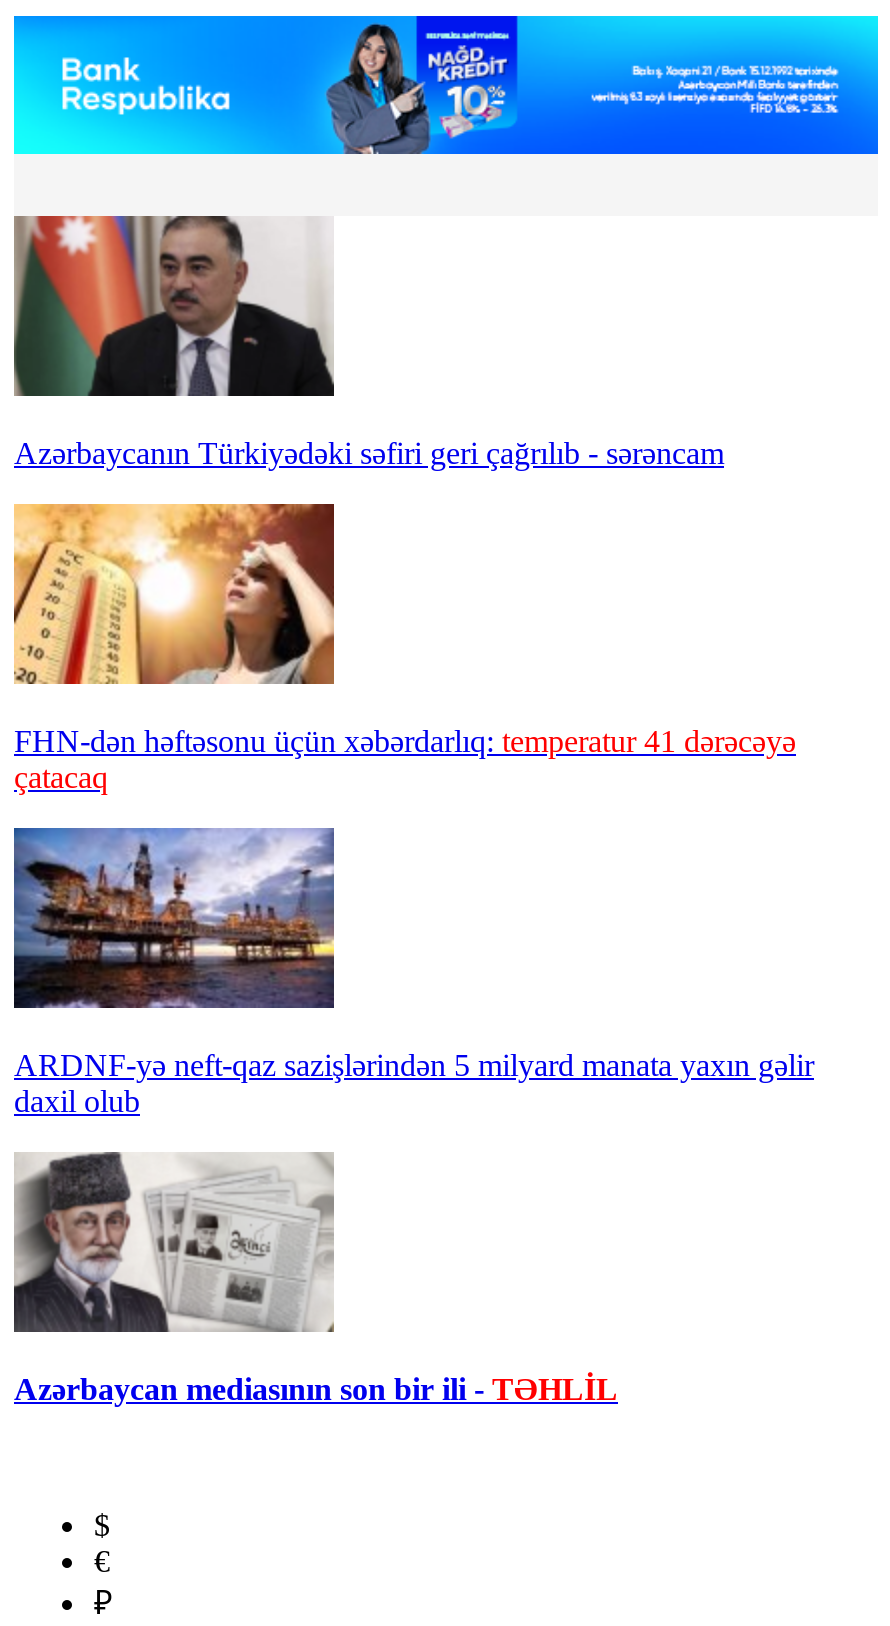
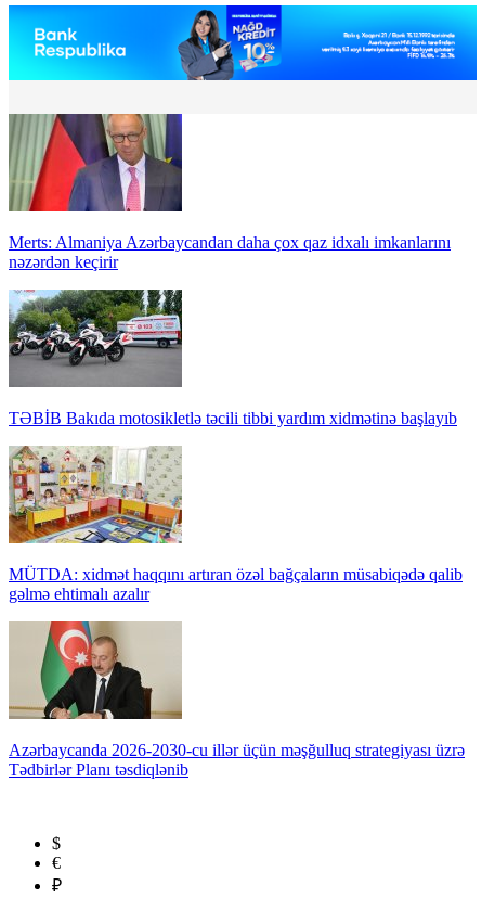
[14,214,724,470] [image] | Azərbaycanın Türkiyədəki səfiri geri çağrılıb - sərəncam -> [9,113,451,271] [image] | Merts: Almaniya Azərbaycandan daha çox qaz idxalı imkanlarını | nəzərdən keçirir
[12,502,796,794] [image] | FHN-dən həftəsonu üçün xəbərdarlıq: temperatur 41 dərəcəyə | çatacaq -> [8,288,457,427] [image] | TƏBİB Bakıda motosikletlə təcili tibbi yardım xidmətinə başlayıb
[12,826,814,1118] [image] | ARDNF-yə neft-qaz sazişlərindən 5 milyard manata yaxın gəlir | daxil olub -> [8,446,463,603] [image] | MÜTDA: xidmət haqqını artıran özəl bağçaların müsabiqədə qalib | gəlmə ehtimalı azalır
[12,1152,618,1406] [image] | Azərbaycan mediasının son bir ili - TƏHLİL -> [9,621,465,779] [image] | Azərbaycanda 2026-2030-cu illər üçün məşğulluq strategiyası üzrə | Tədbirlər Planı təsdiqlənib

